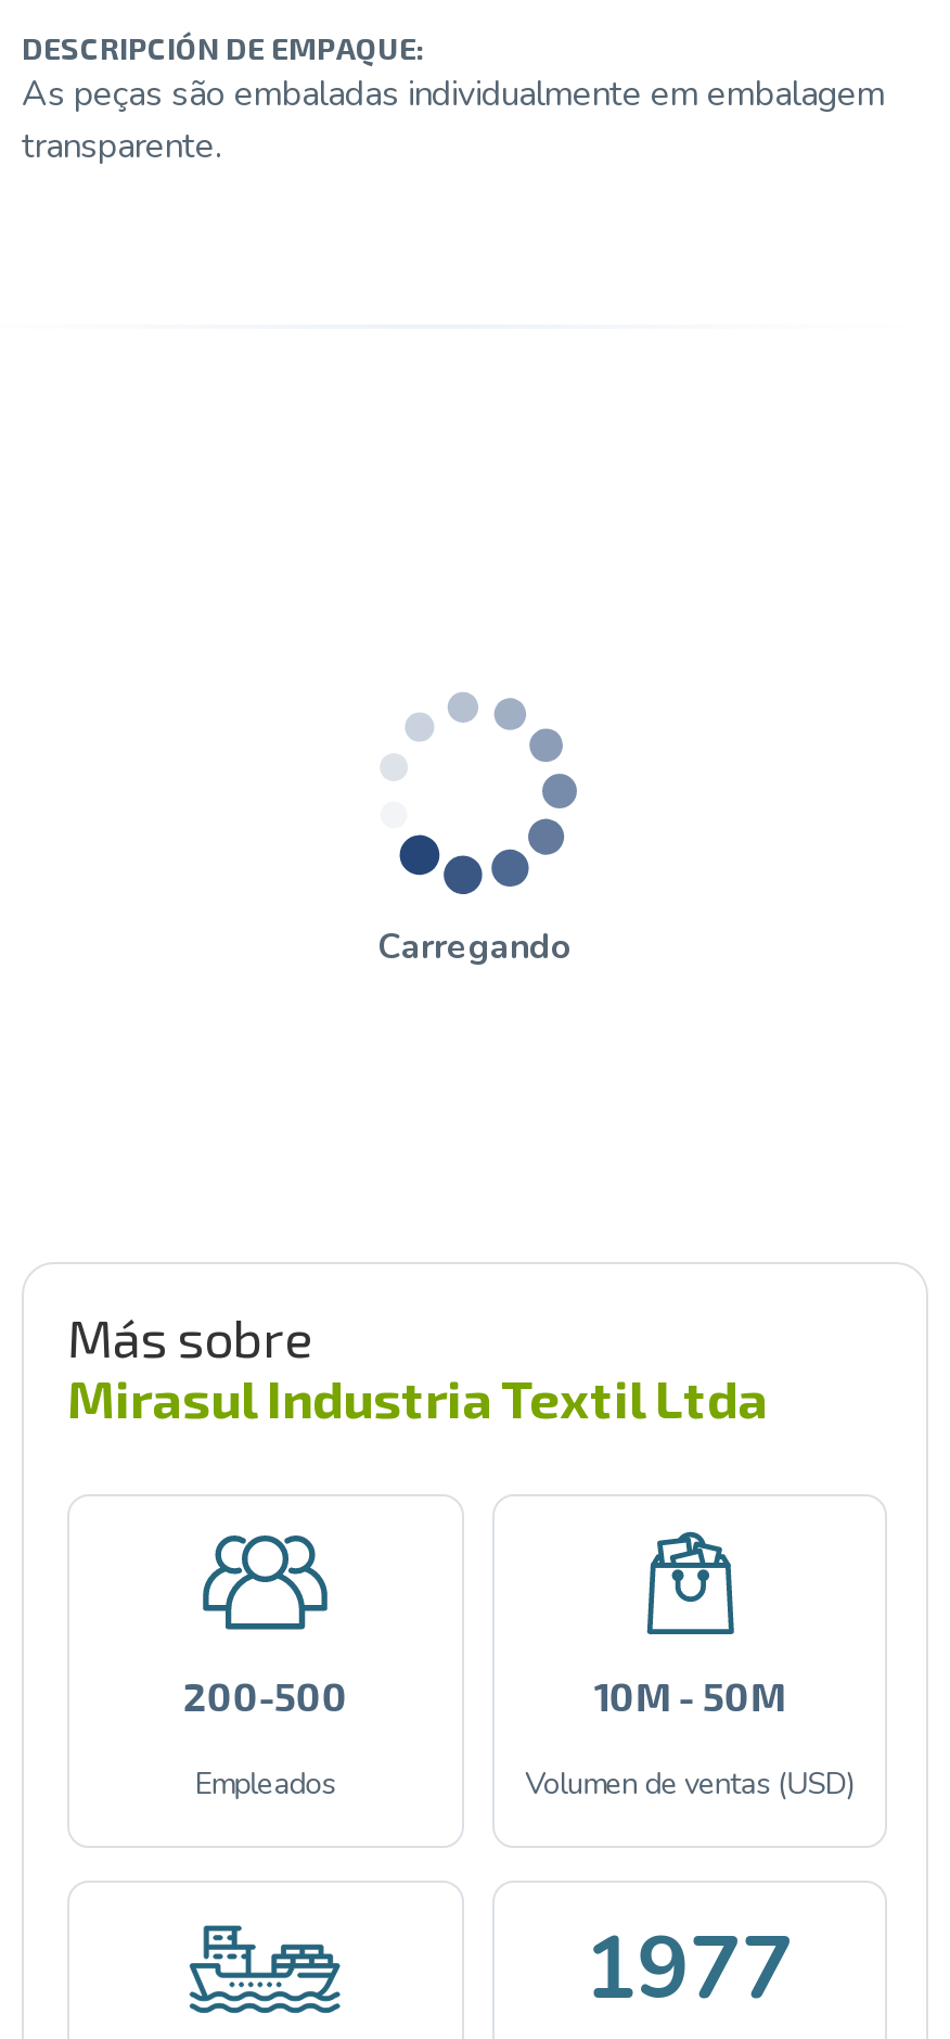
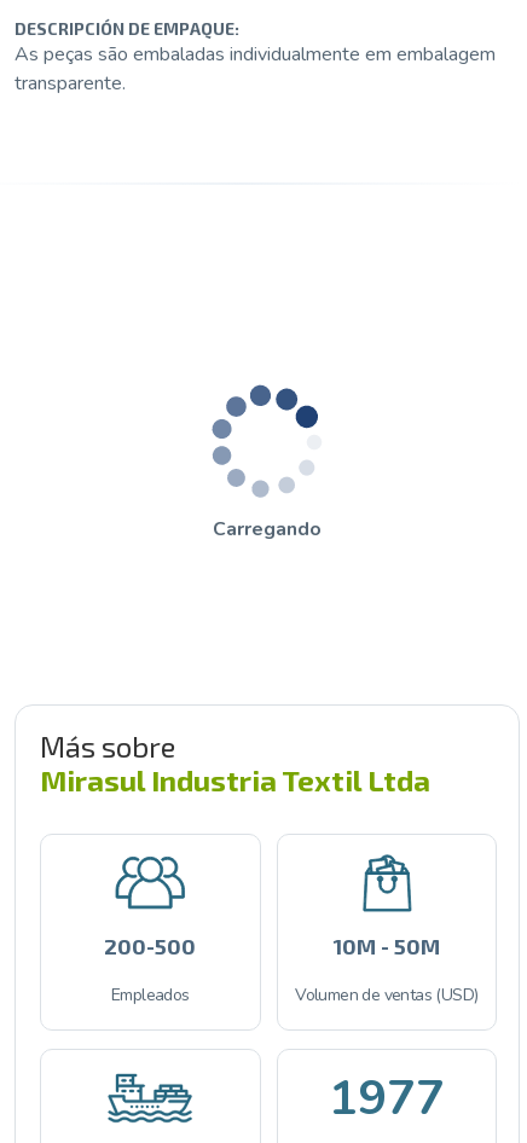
[377,689,579,897] [image] -> [210,384,324,500] [image]

